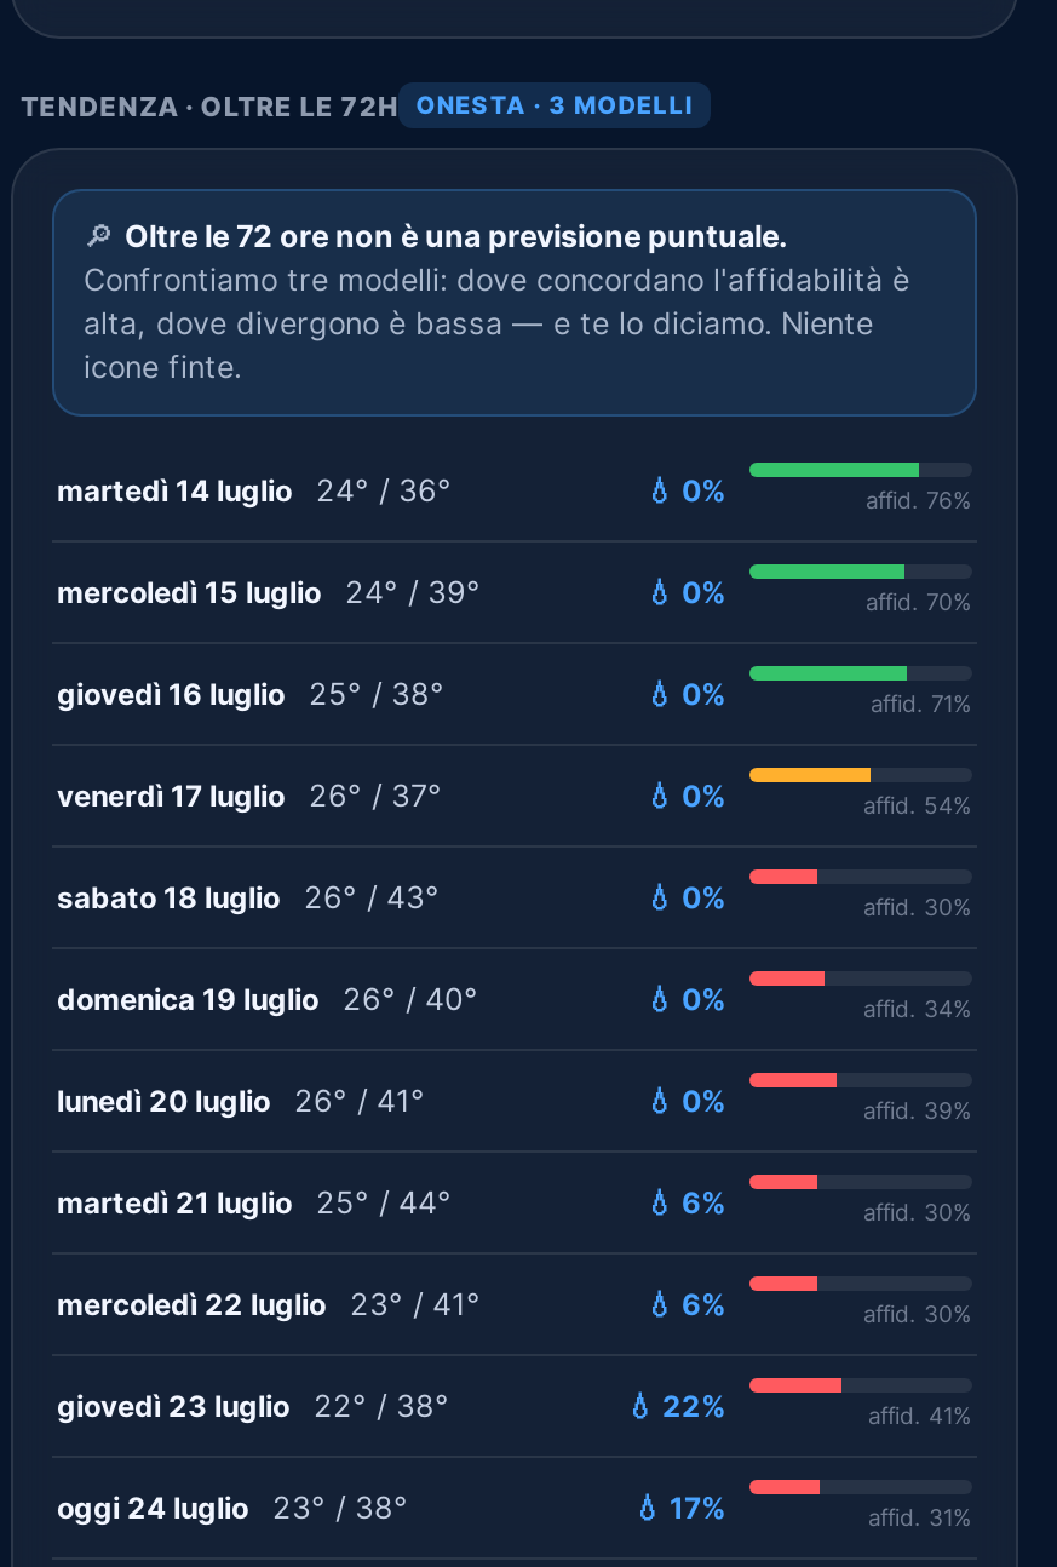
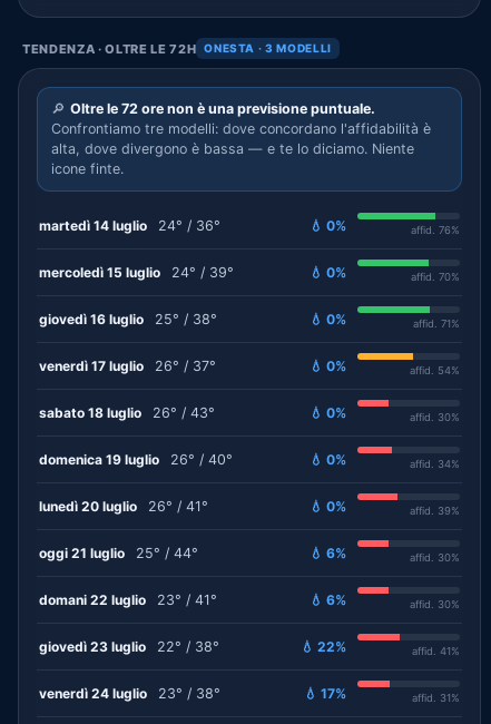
[57,1183,292,1219] martedì 21 luglio -> [39,544,125,561] oggi 21 luglio
[57,1285,326,1321] mercoledì 22 luglio -> [39,591,146,608] domani 22 luglio
[57,1488,248,1525] oggi 24 luglio -> [39,684,147,701] venerdì 24 luglio

